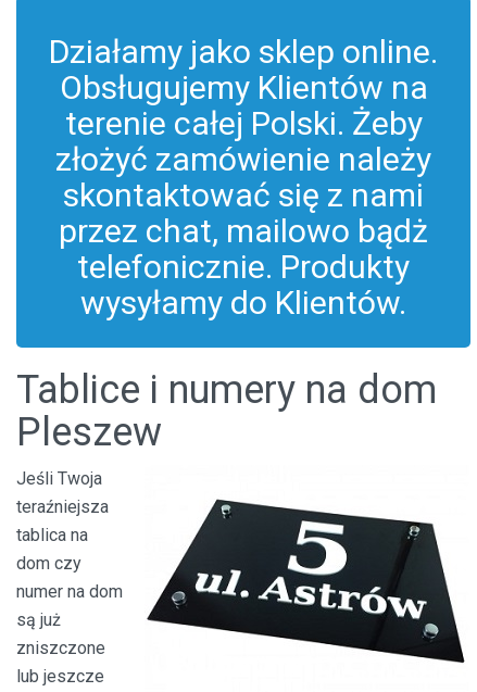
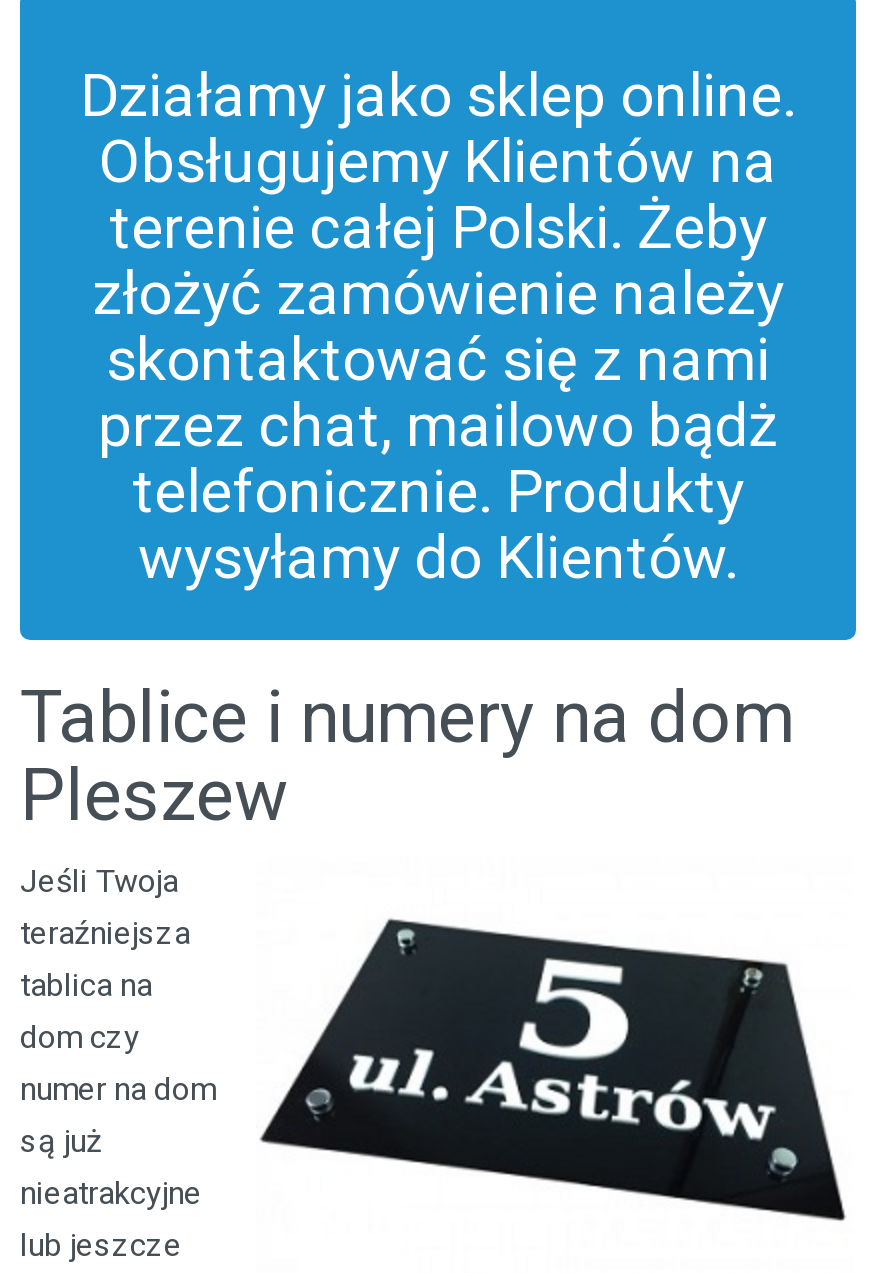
[16,638,105,658] zniszczone -> [20,1174,202,1212] nieatrakcyjne

